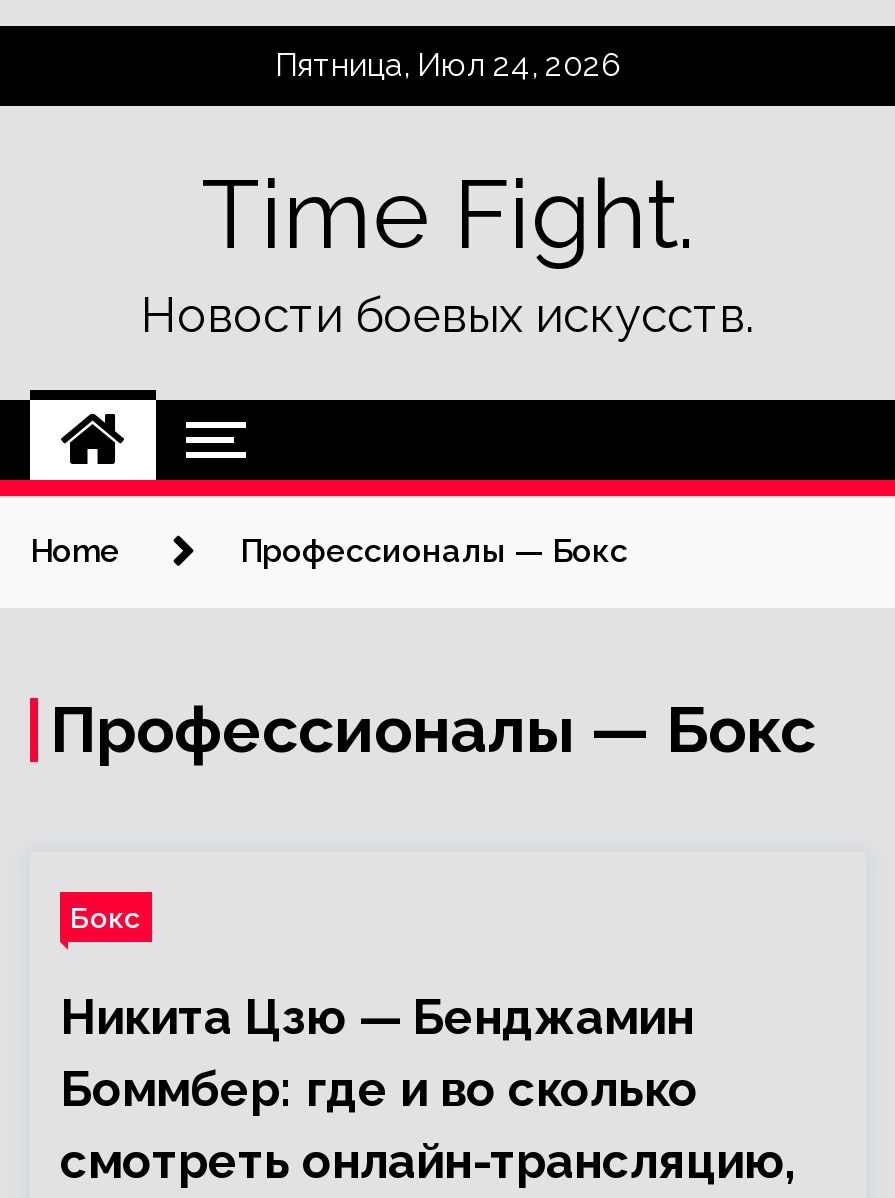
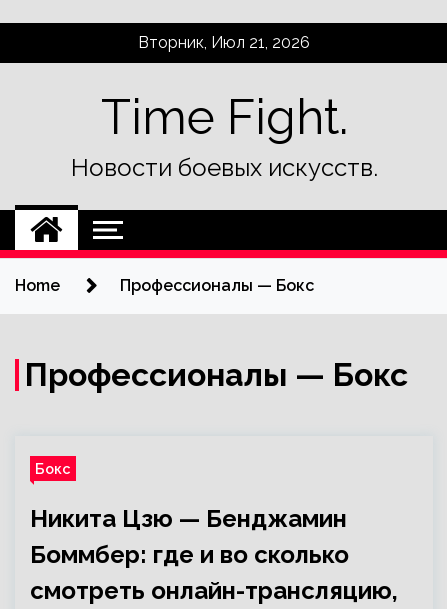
[275,46,621,84] Пятница, Июл 24, 2026 -> [138,33,310,52] Вторник, Июл 21, 2026

